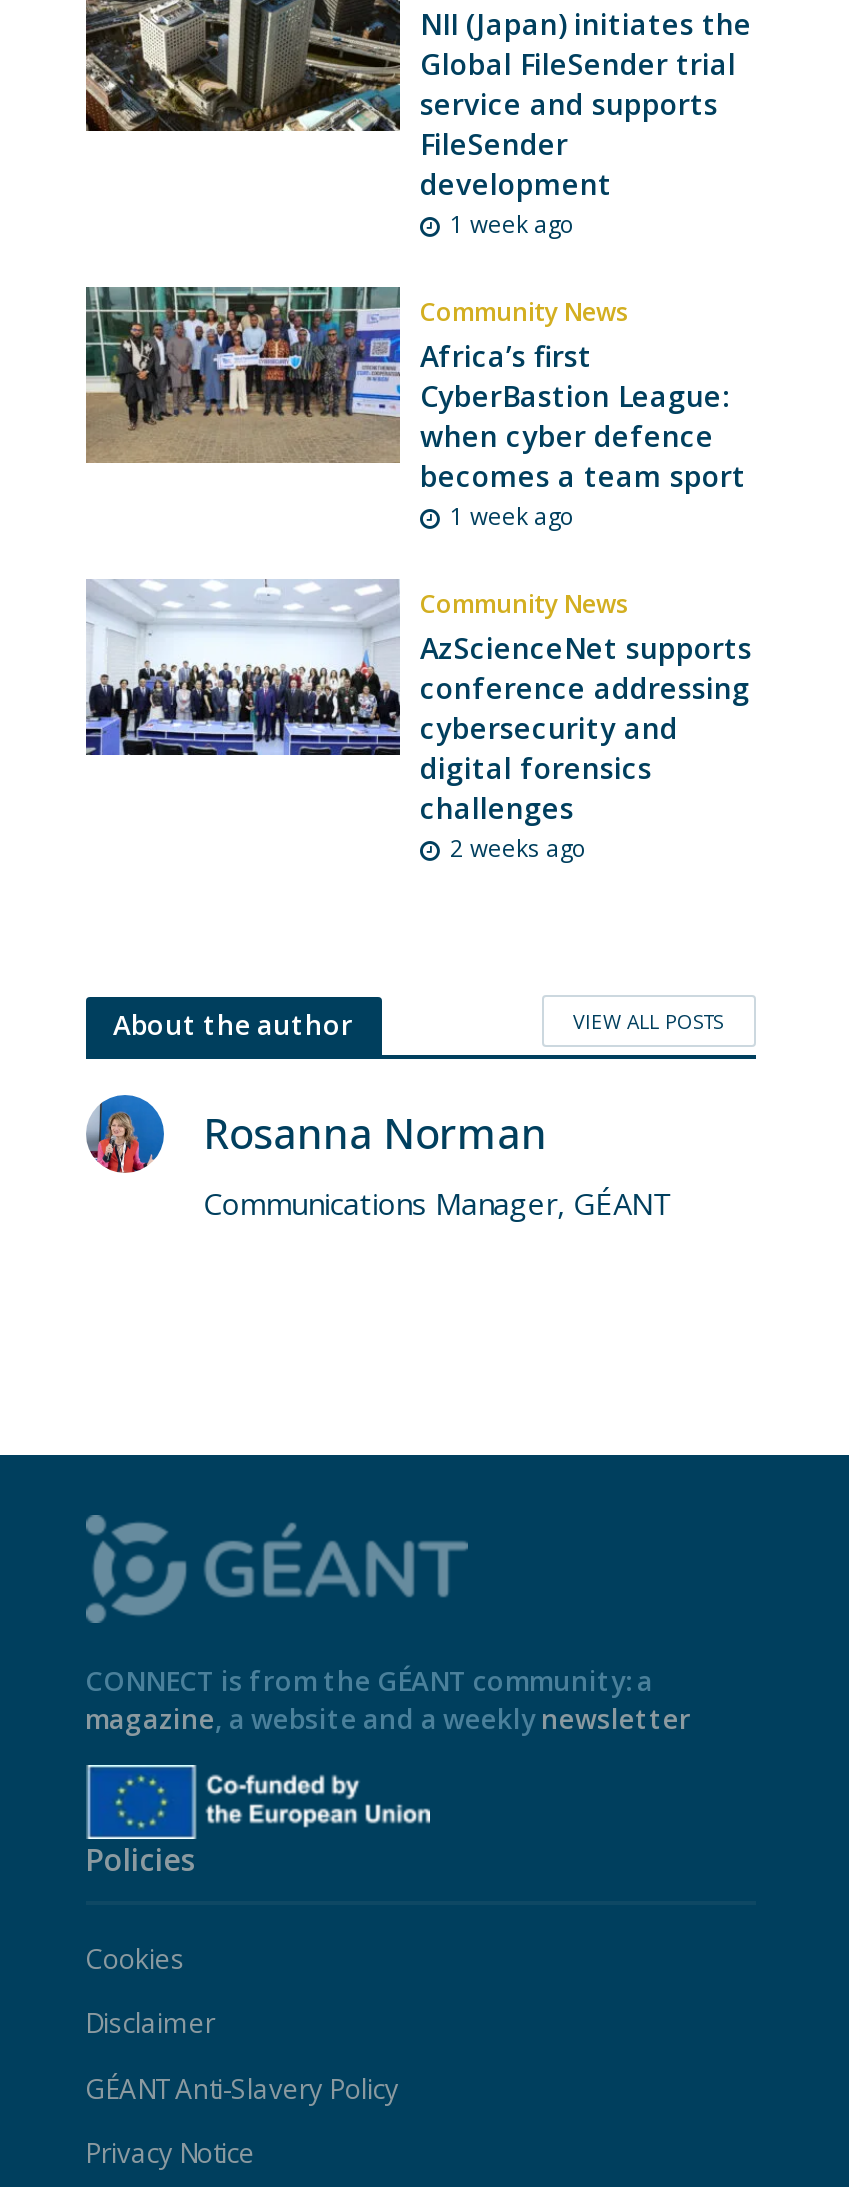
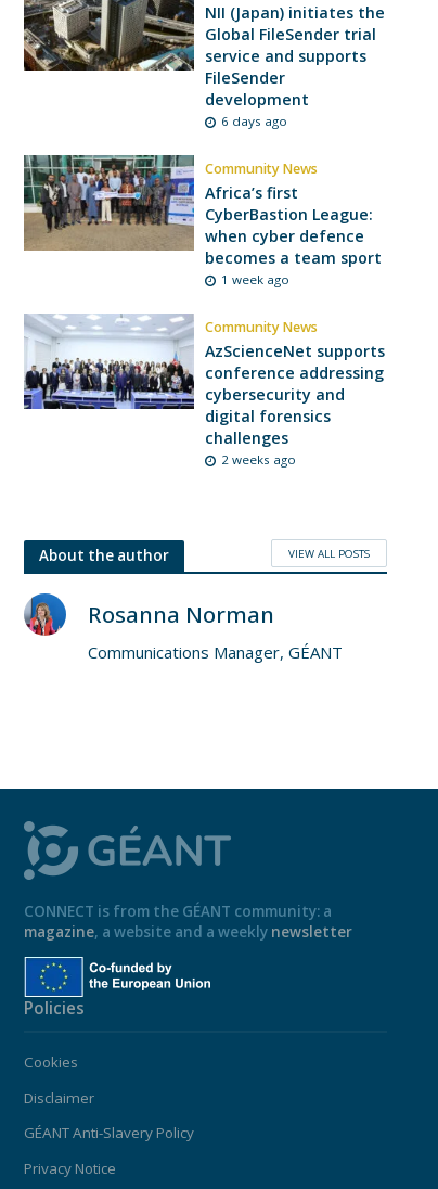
[450,209,576,239] 1 week ago -> [221,113,287,130] 6 days ago

